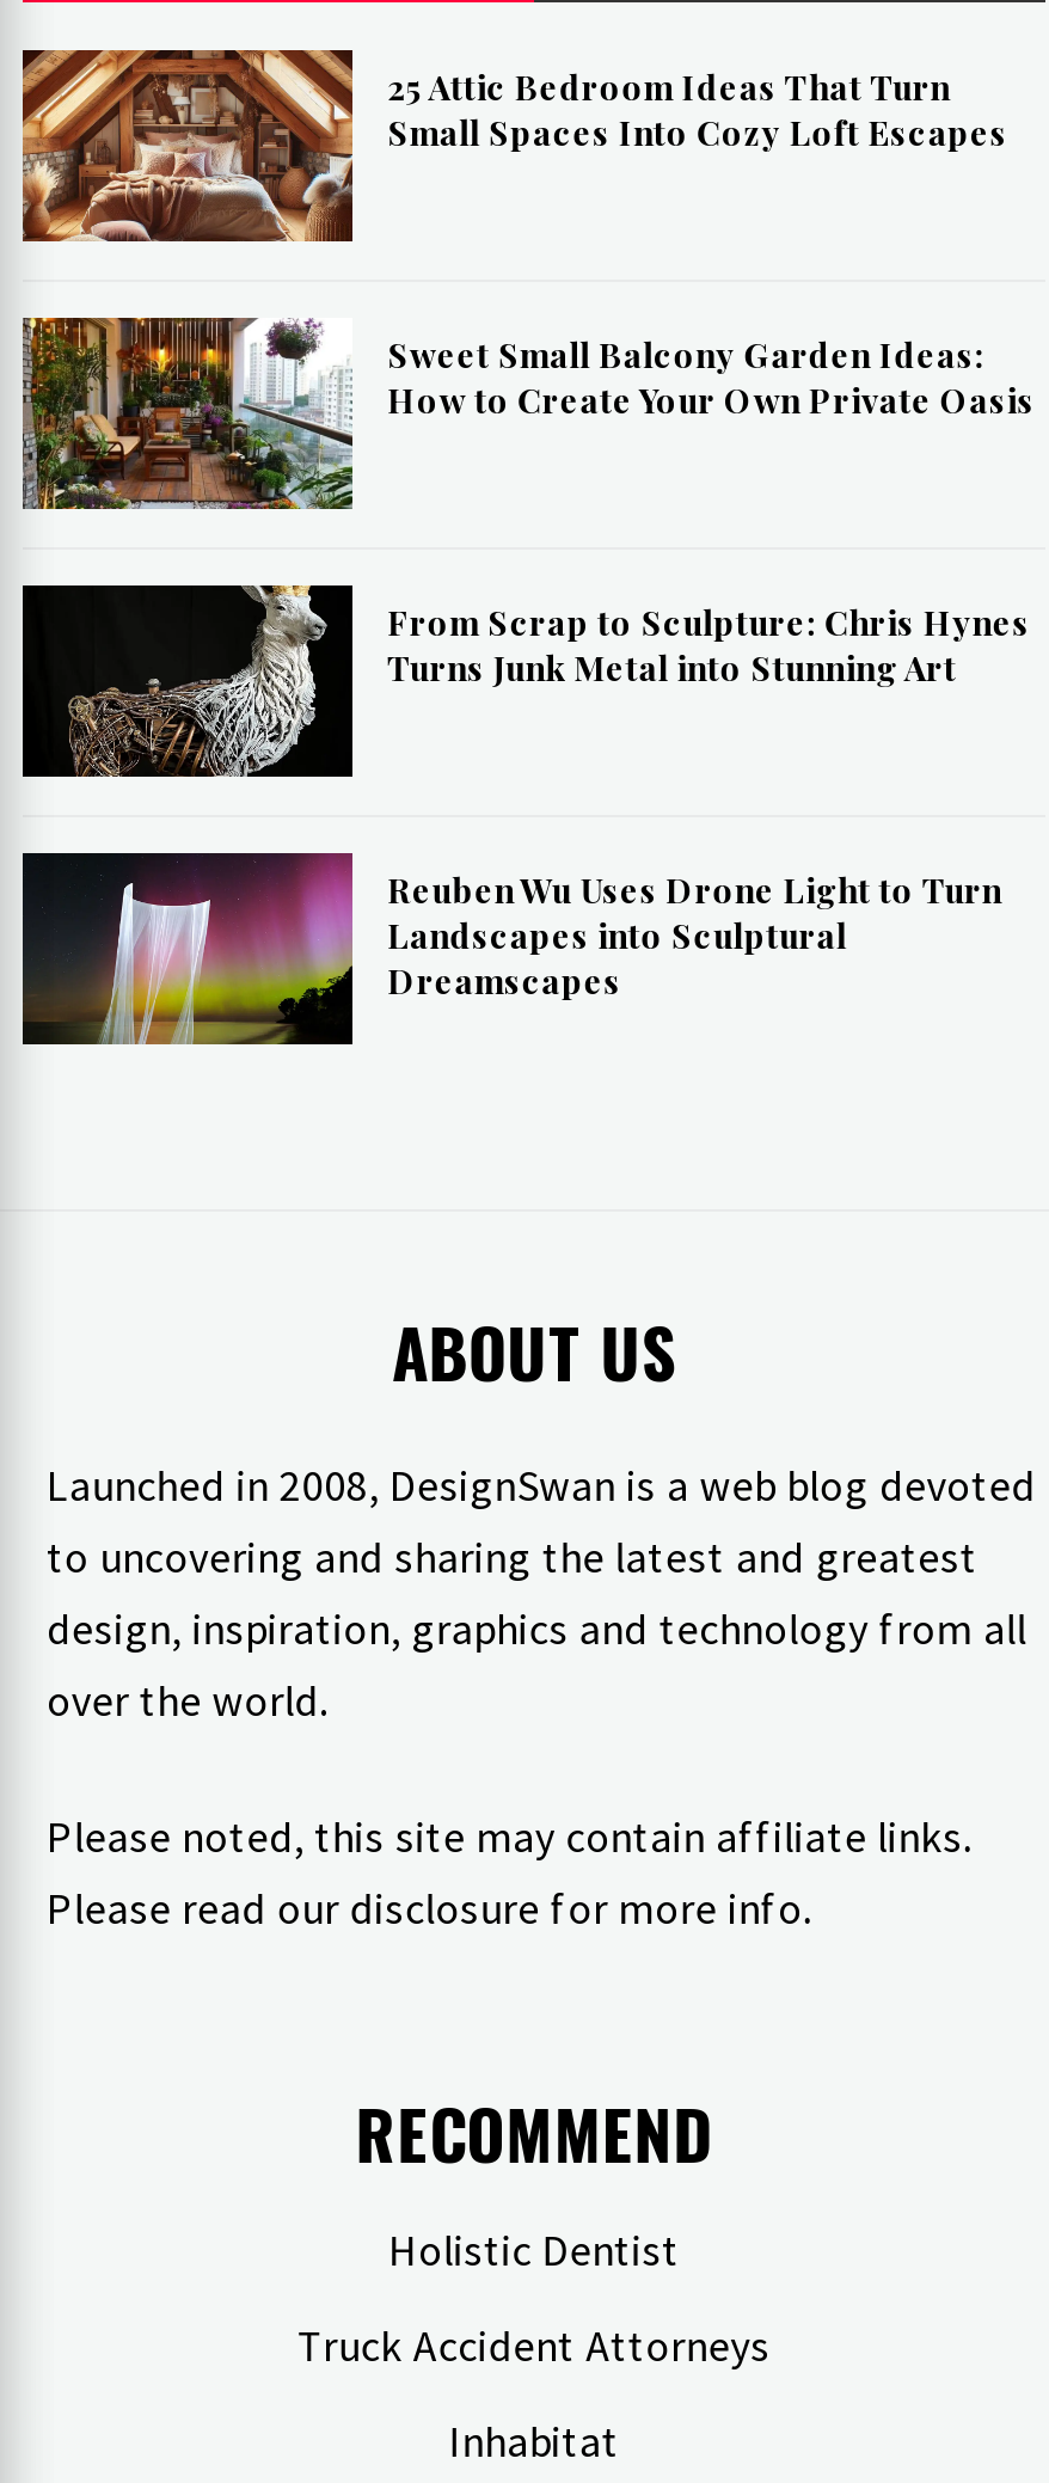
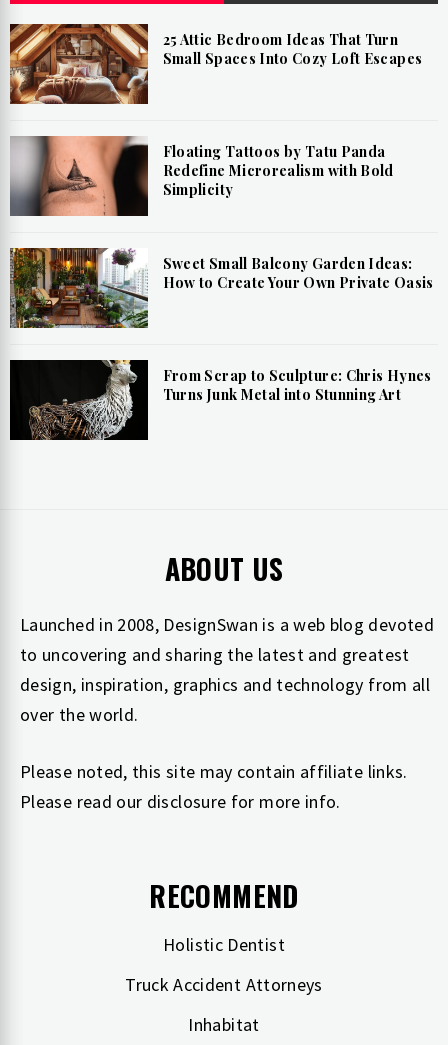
none -> [11,136,394,217] [image] | Floating Tattoos by Tatu Panda | Redefine Microrealism with Bold | Simplicity
moved [20,311,1035,691] -> [9,245,434,404]: [image] | Sweet Small Balcony Garden Ideas: | How to Create Your Own Private Oasis | From Scrap to Sculpture: Chris Hynes | Turns Junk Metal into Stunning Art
[23,851,1002,1047] [image] | Reuben Wu Uses Drone Light to Turn | Landscapes into Sculptural | Dreamscapes -> none

